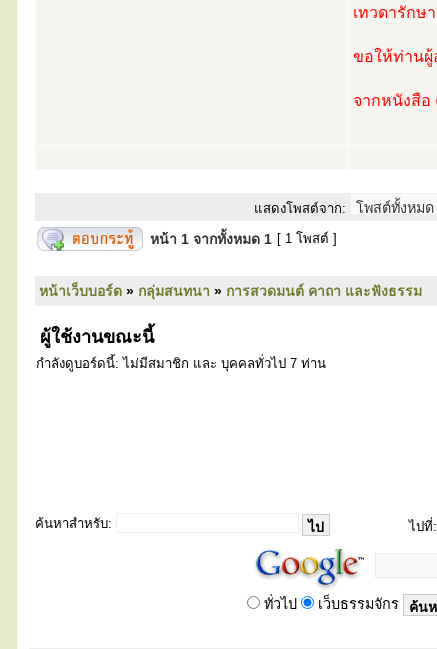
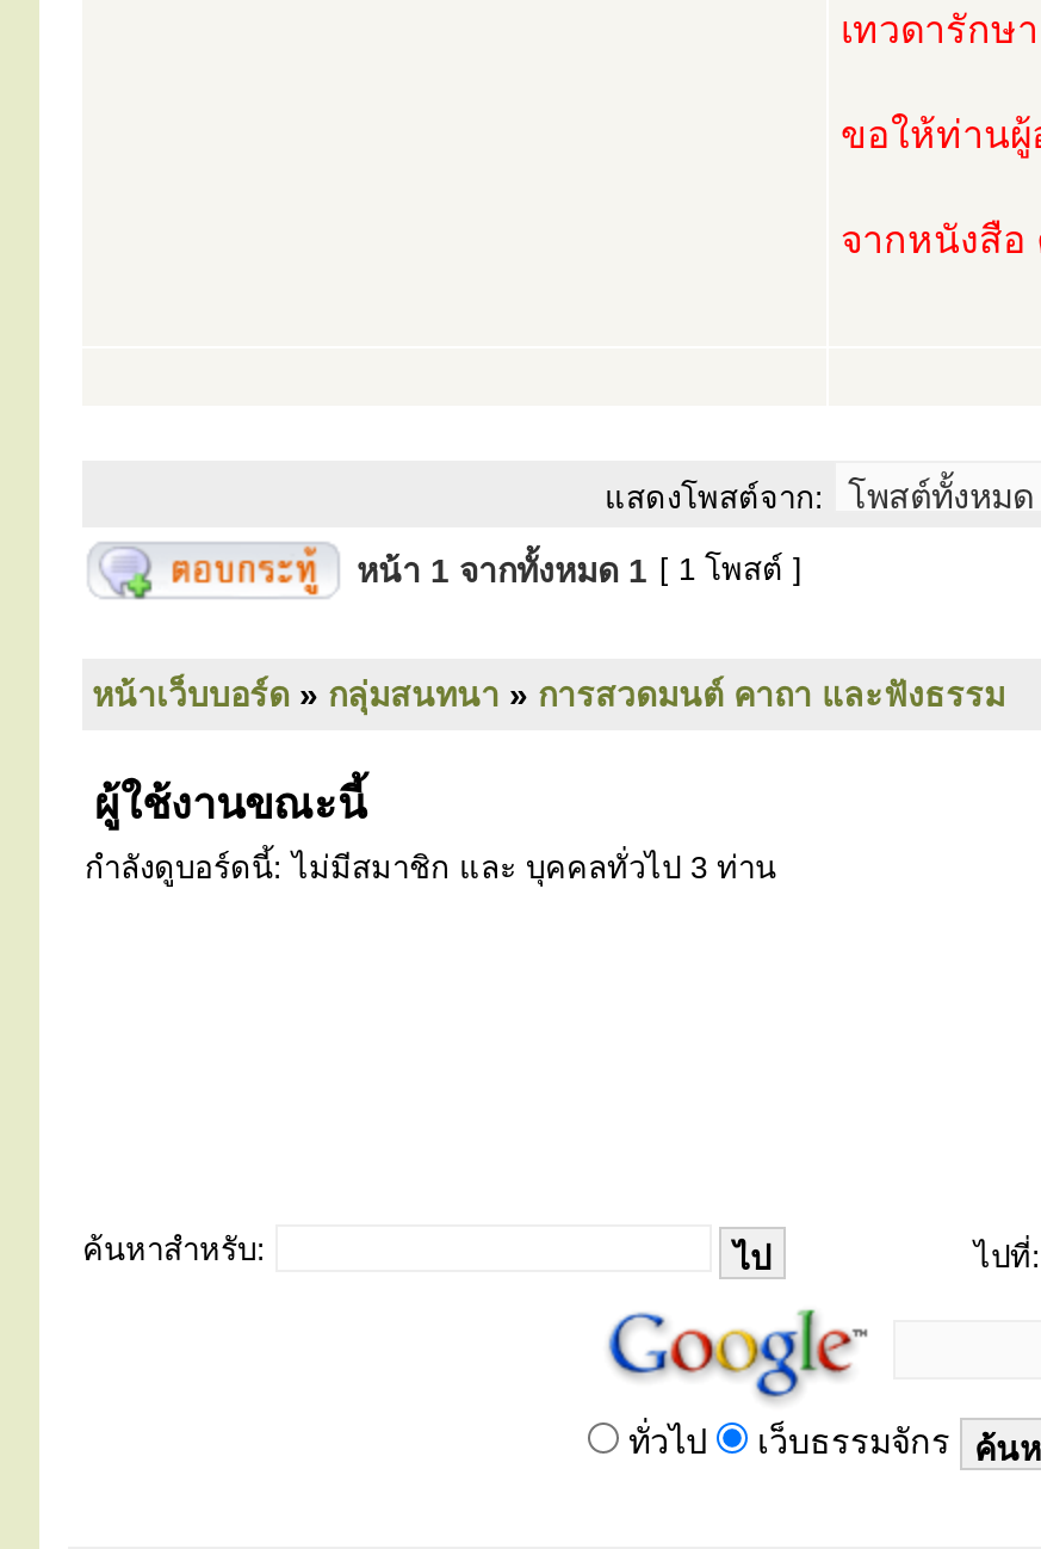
[36,356,326,371] กำลังดูบอร์ดนี้: ไม่มีสมาชิก และ บุคคลทั่วไป 7 ท่าน -> [85,850,776,885] กำลังดูบอร์ดนี้: ไม่มีสมาชิก และ บุคคลทั่วไป 3 ท่าน

